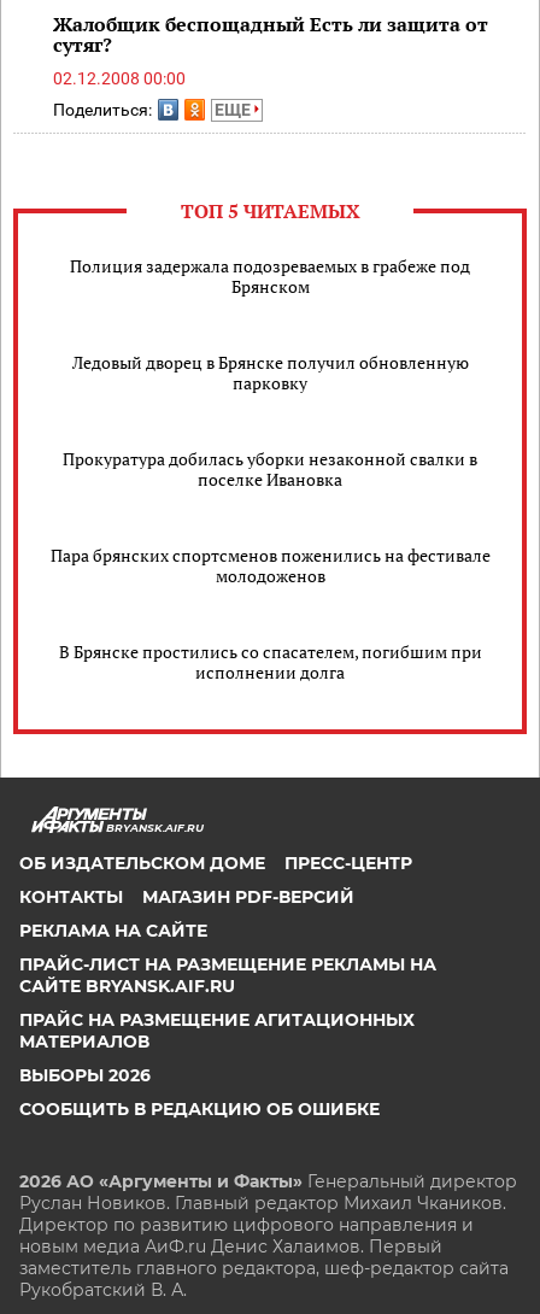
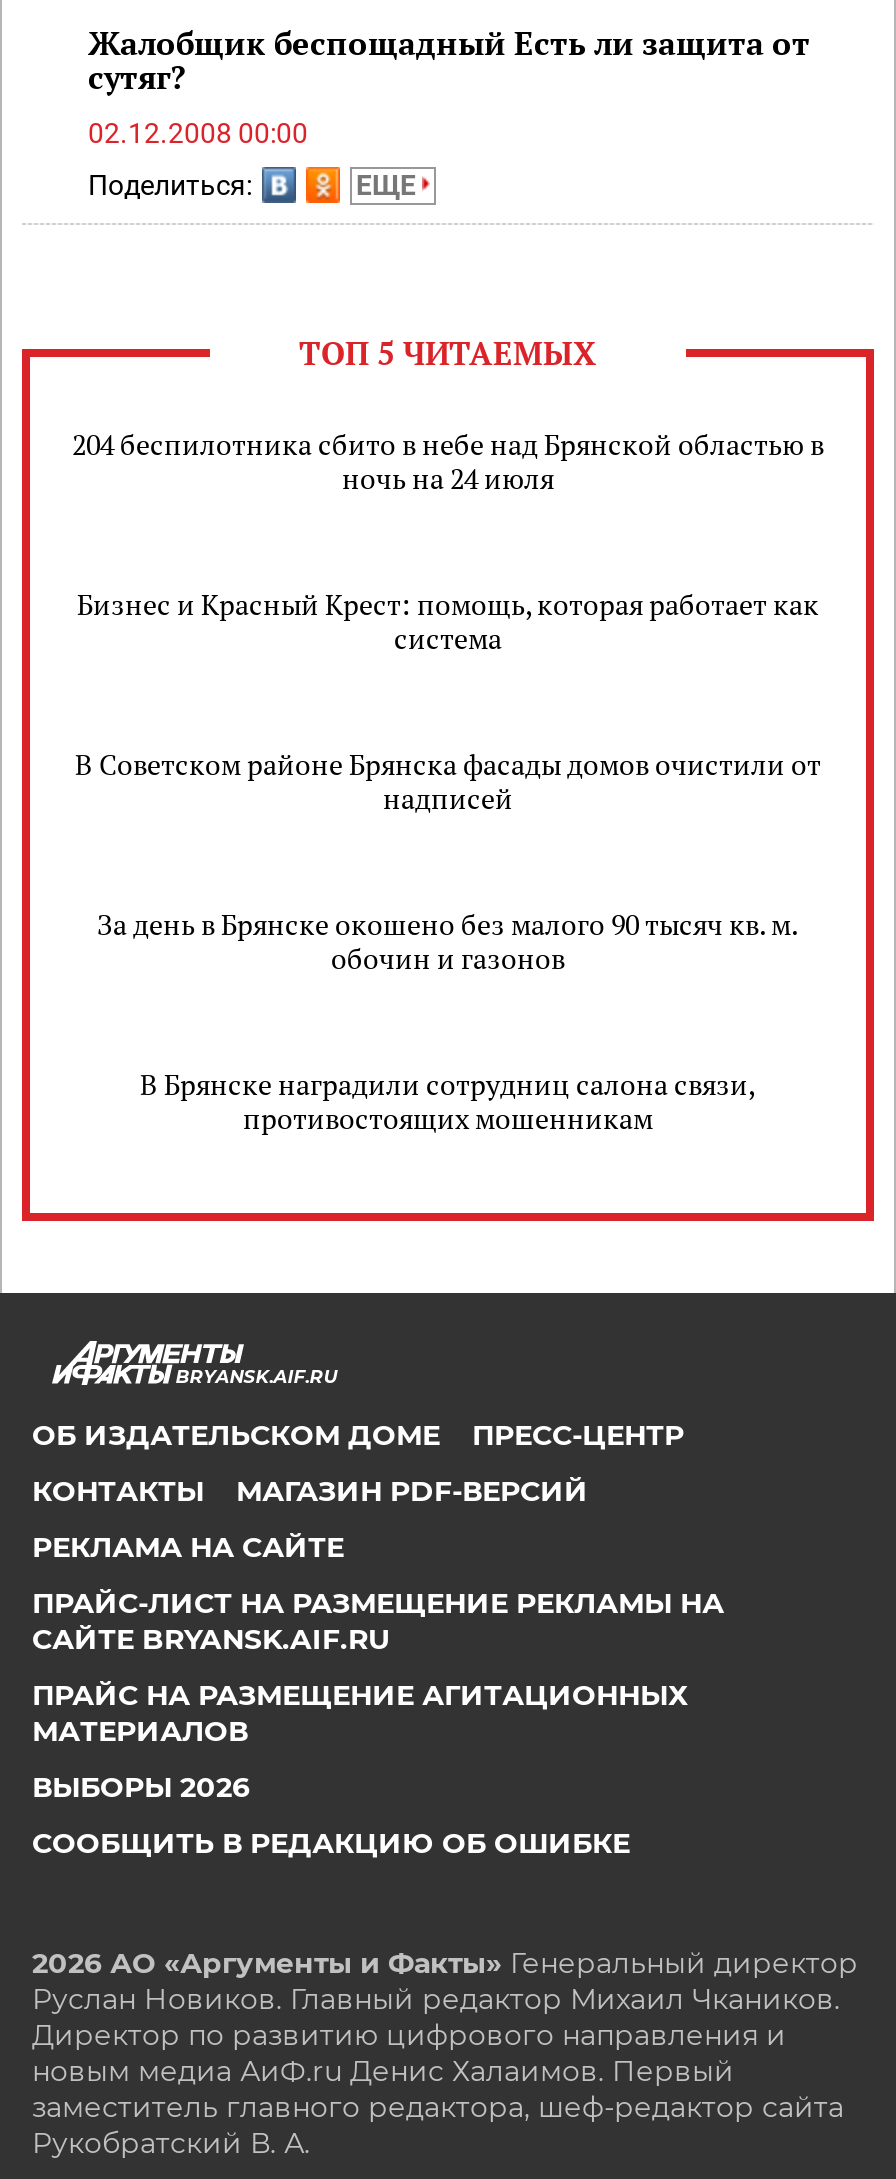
[70,254,470,298] Полиция задержала подозреваемых в грабеже под | Брянском -> [72,425,824,497] 204 беспилотника сбито в небе над Брянской областью в | ночь на 24 июля
[72,351,468,394] Ледовый дворец в Брянске получил обновленную | парковку -> [77,585,819,657] Бизнес и Красный Крест: помощь, которая работает как | система
[63,447,477,491] Прокуратура добилась уборки незаконной свалки в | поселке Ивановка -> [75,745,821,817] В Советском районе Брянска фасады домов очистили от | надписей
[50,544,490,587] Пара брянских спортсменов поженились на фестивале | молодоженов -> [97,905,799,977] За день в Брянске окошено без малого 90 тысяч кв. м. | обочин и газонов
[58,640,482,684] В Брянске простились со спасателем, погибшим при | исполнении долга -> [140,1065,756,1137] В Брянске наградили сотрудниц салона связи, | противостоящих мошенникам

